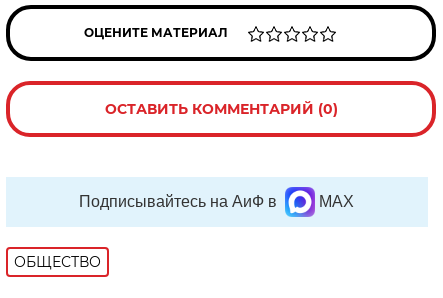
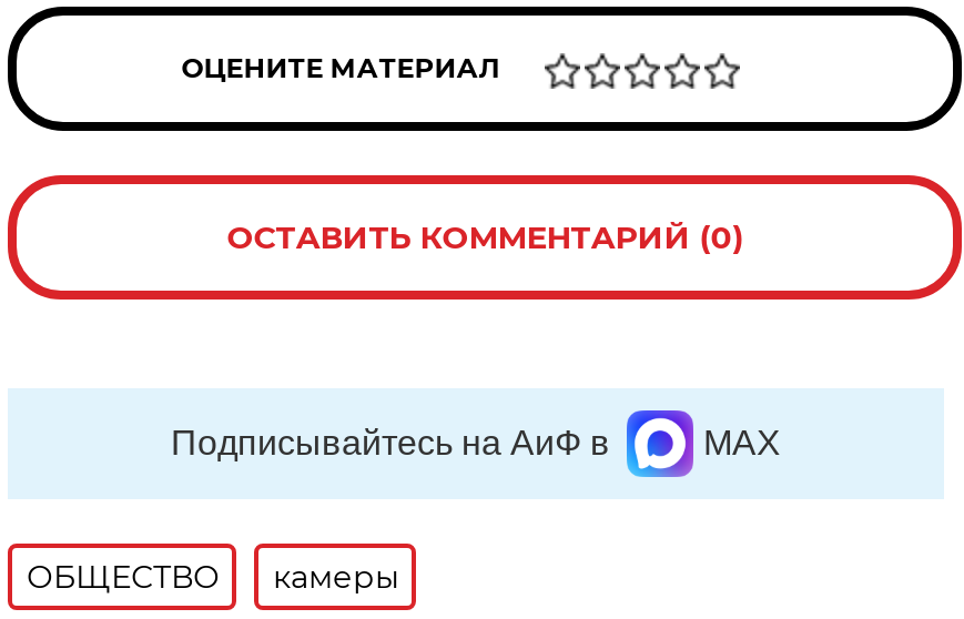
none -> [273,557,399,597] камеры

